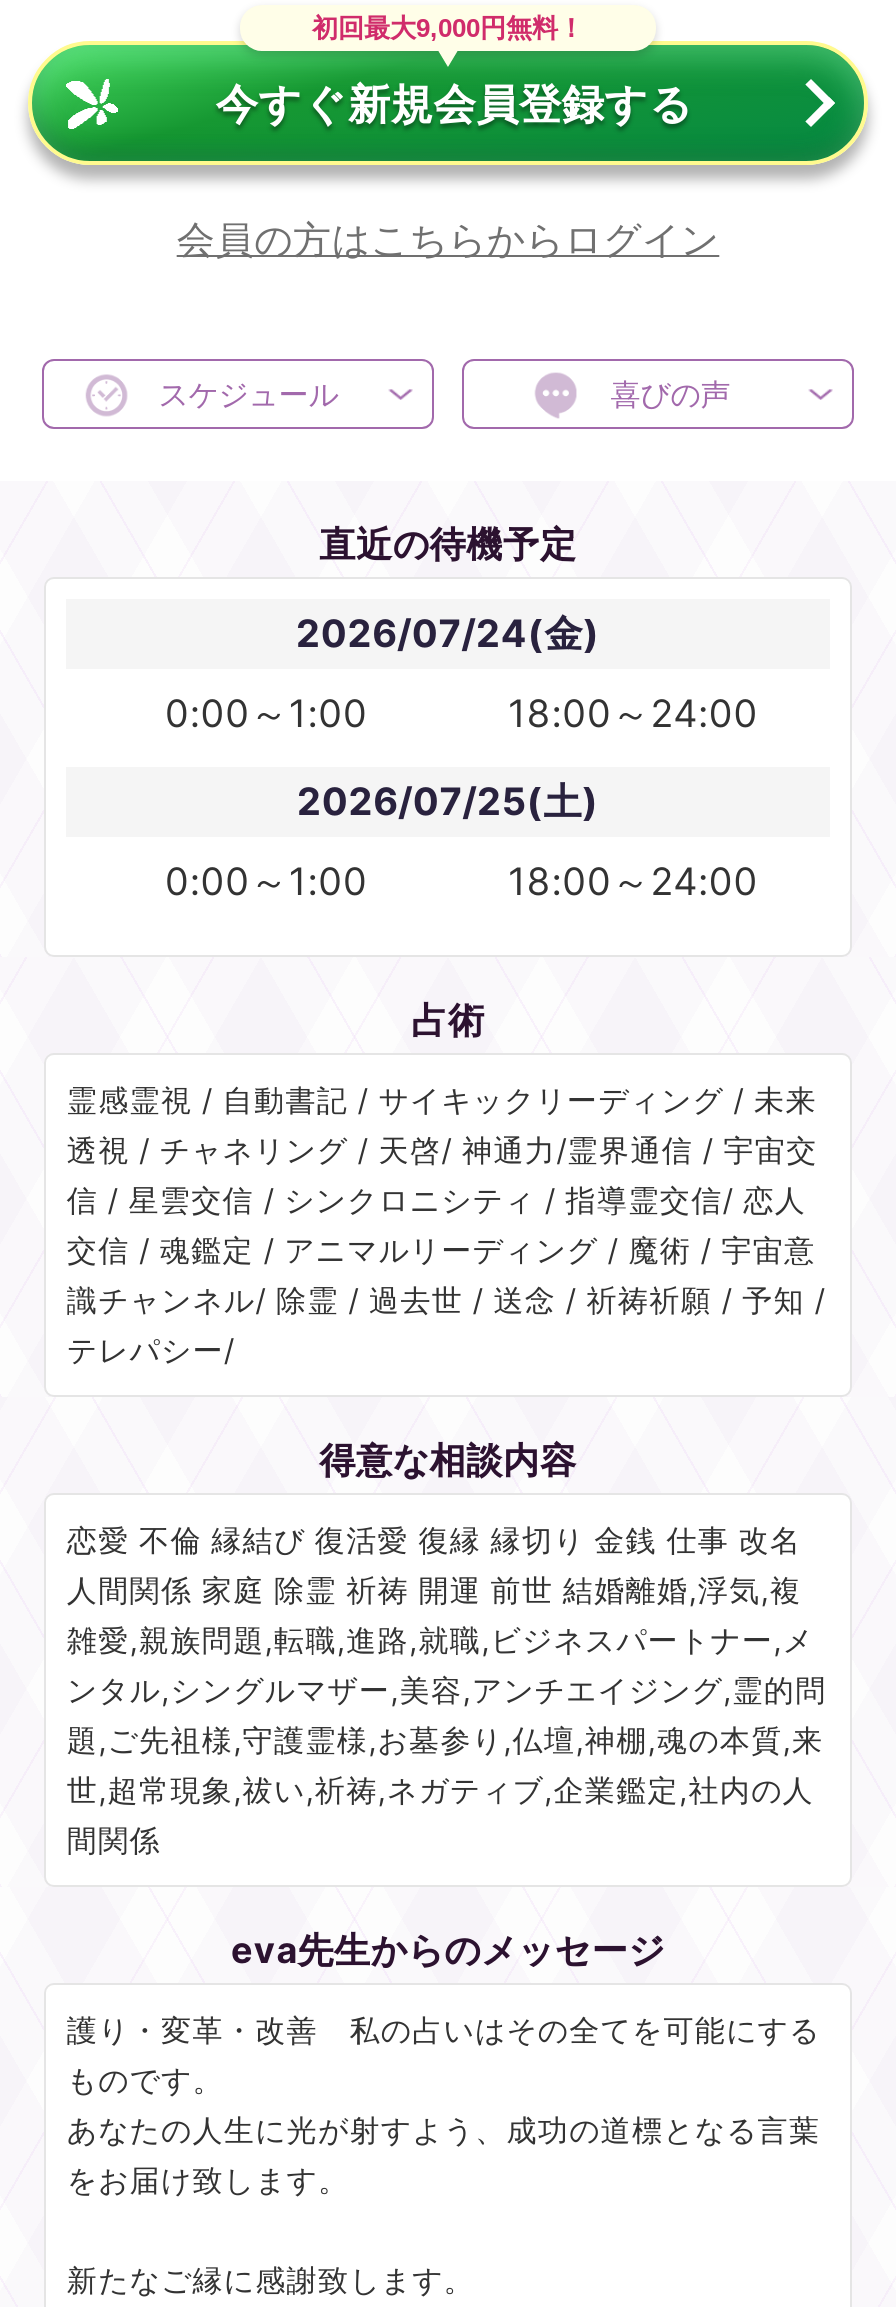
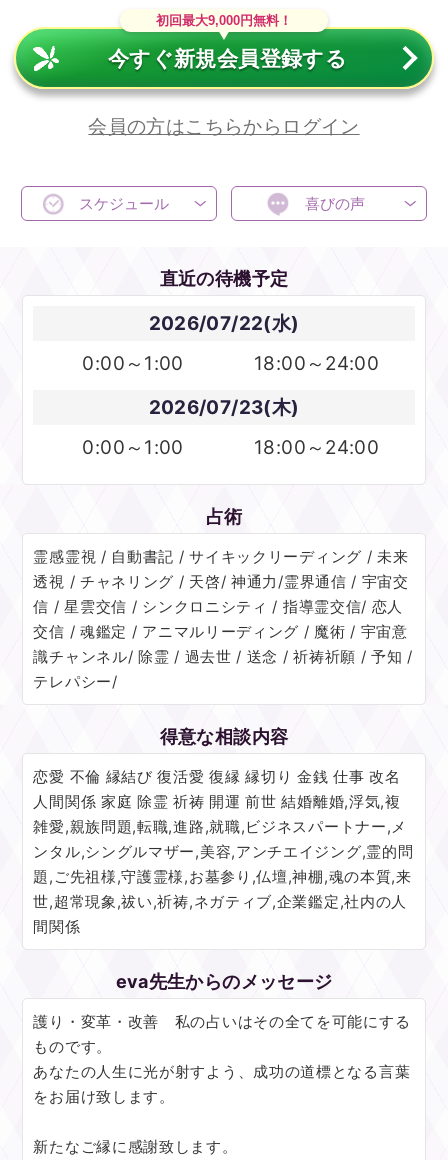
[296,611,600,657] 2026/07/24(金) -> [148,312,299,335] 2026/07/22(水)
[297,779,599,825] 2026/07/25(土) -> [148,396,299,419] 2026/07/23(木)

